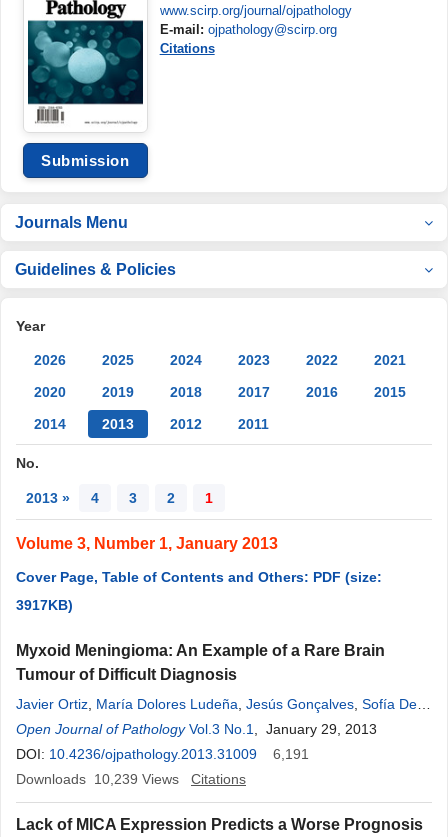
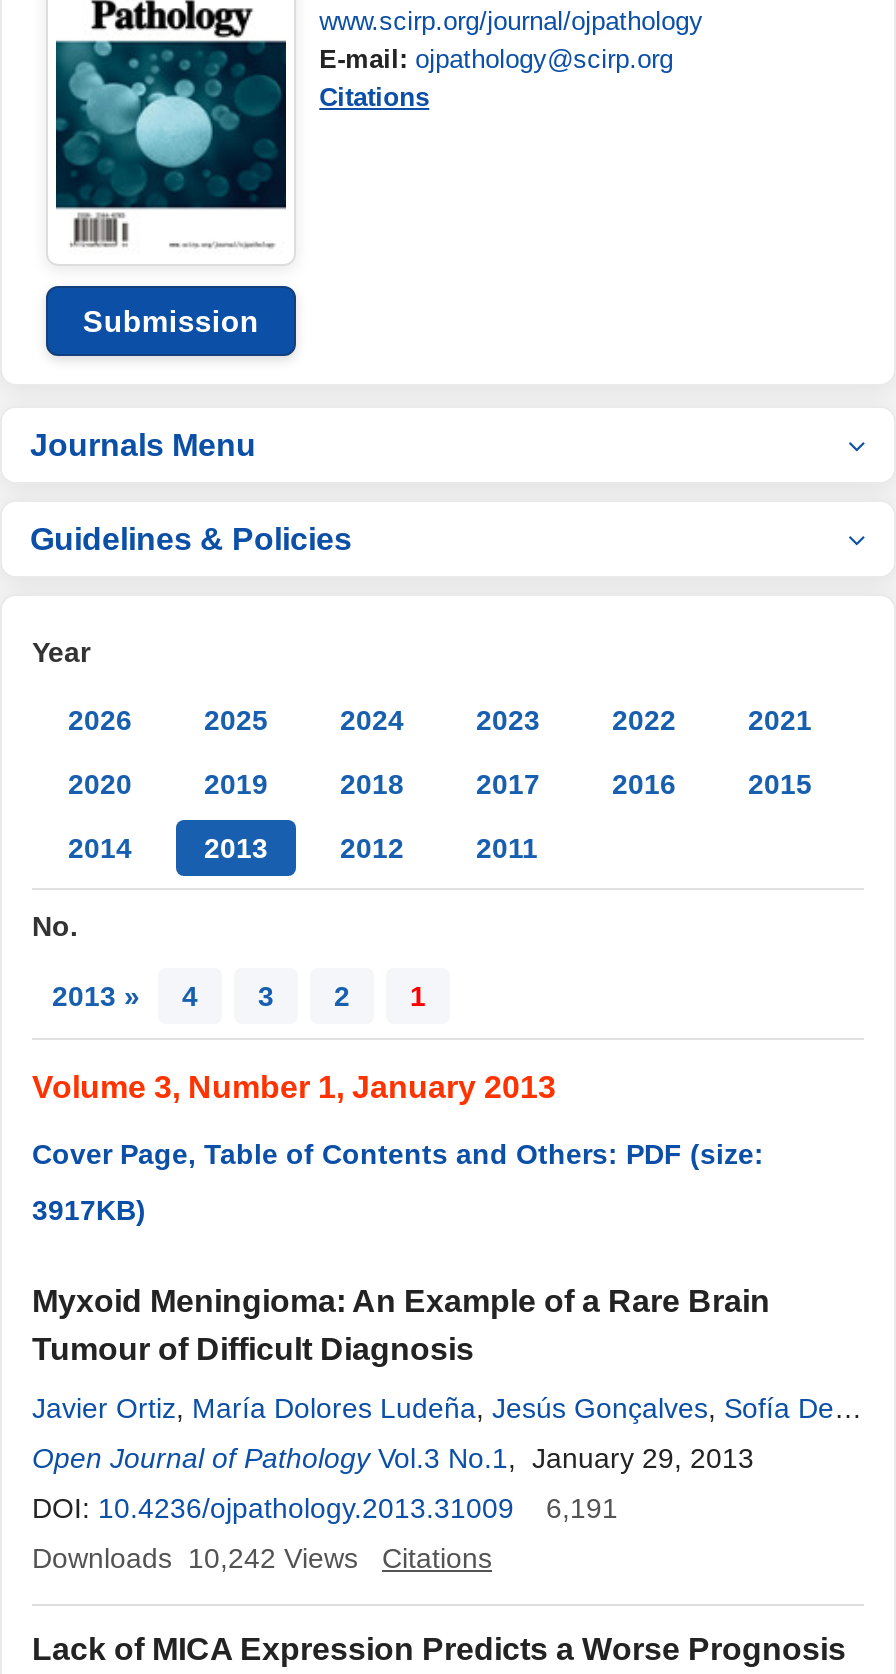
[16,771,179,787] Downloads 10,239 Views -> [32,1542,358,1574] Downloads 10,242 Views

